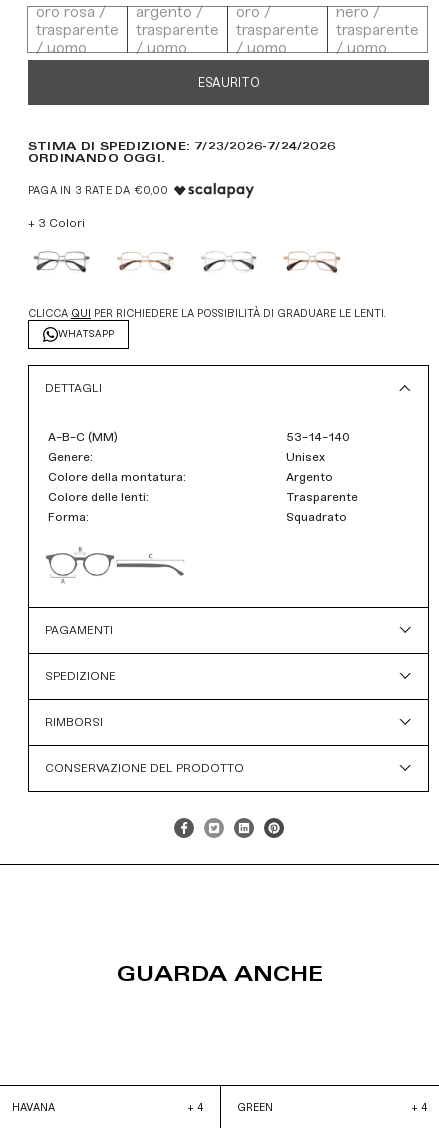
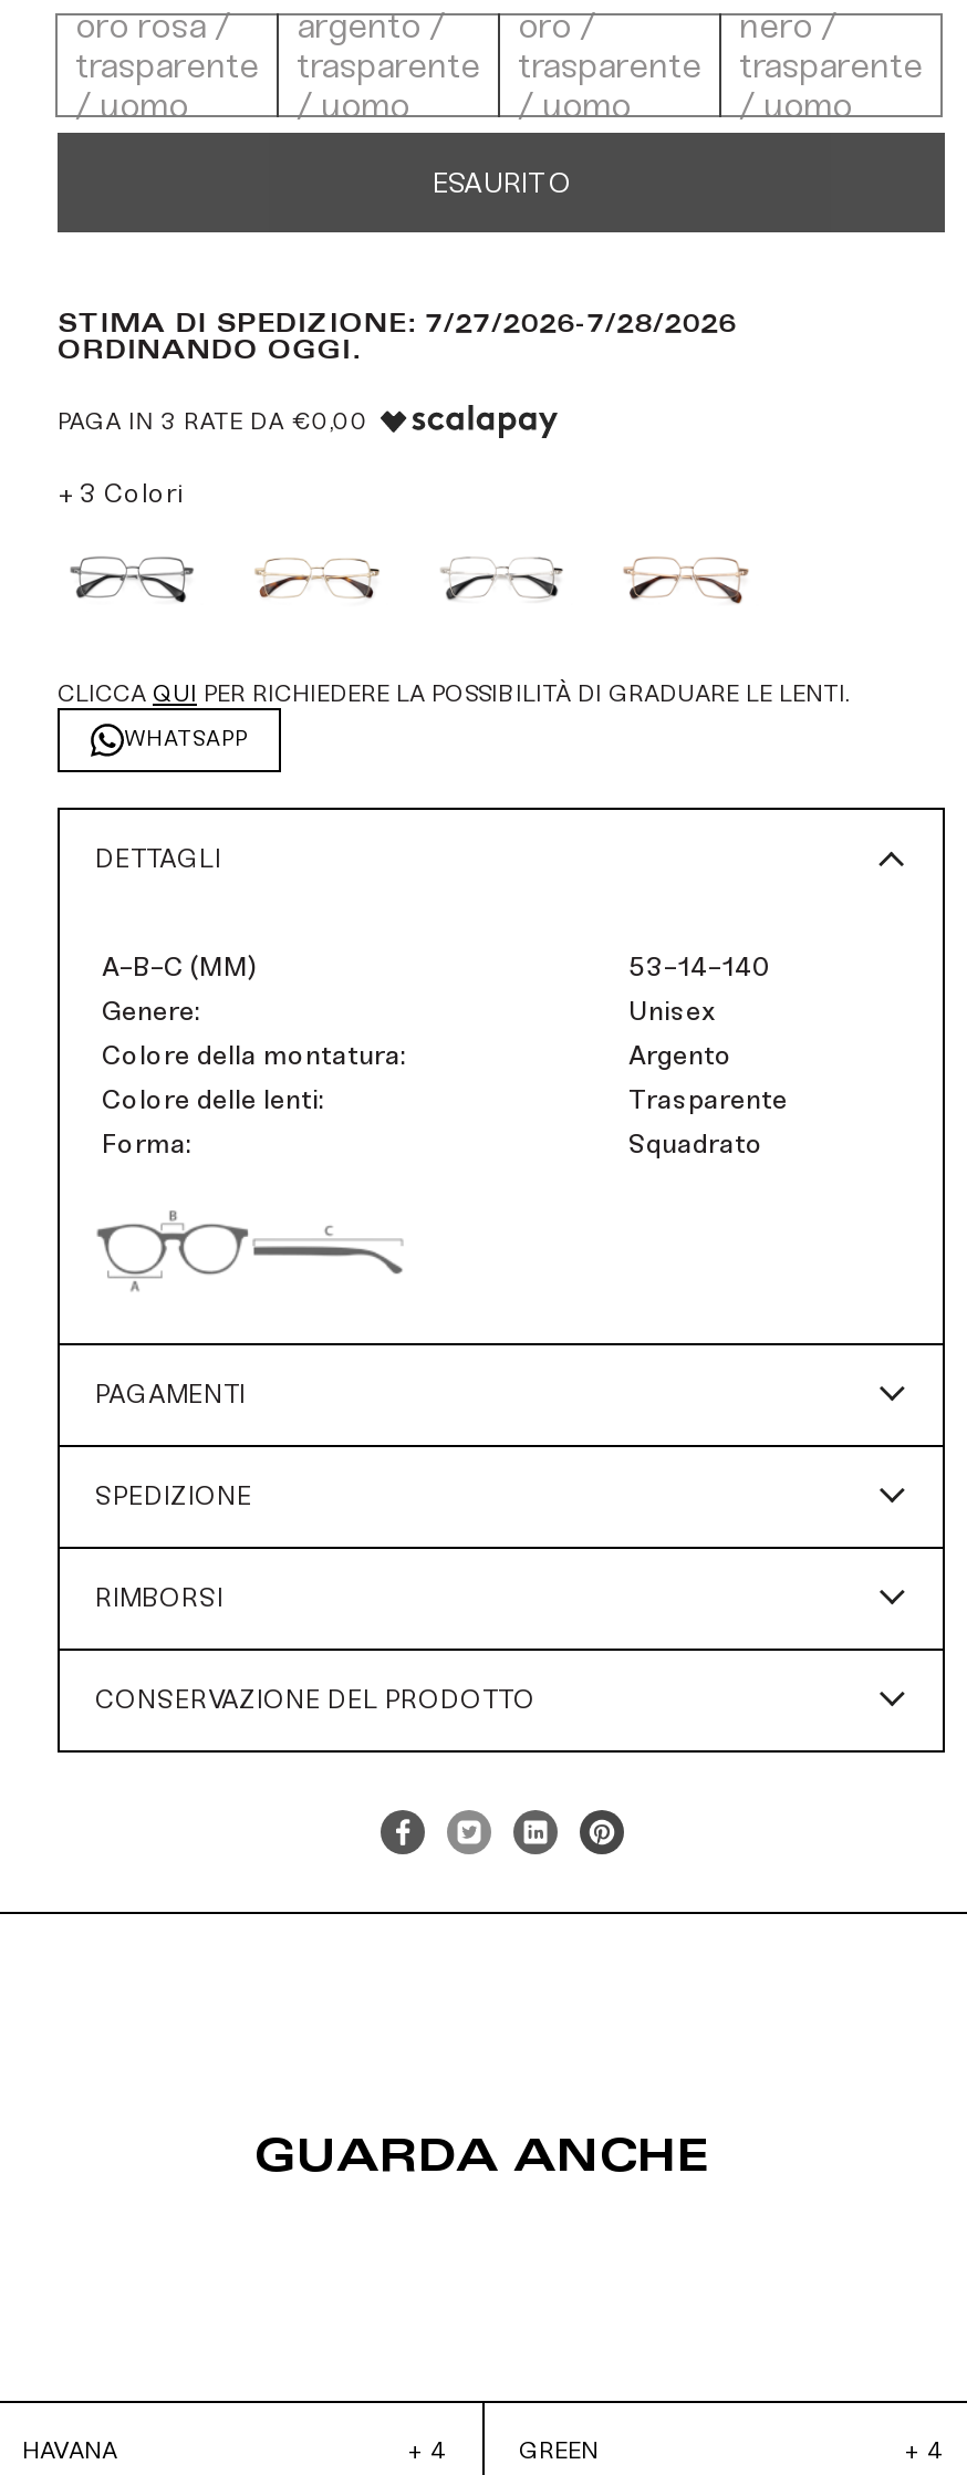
[28,140,335,152] STIMA DI SPEDIZIONE: 7/23/2026-7/24/2026 -> [58,310,737,336] STIMA DI SPEDIZIONE: 7/27/2026-7/28/2026

